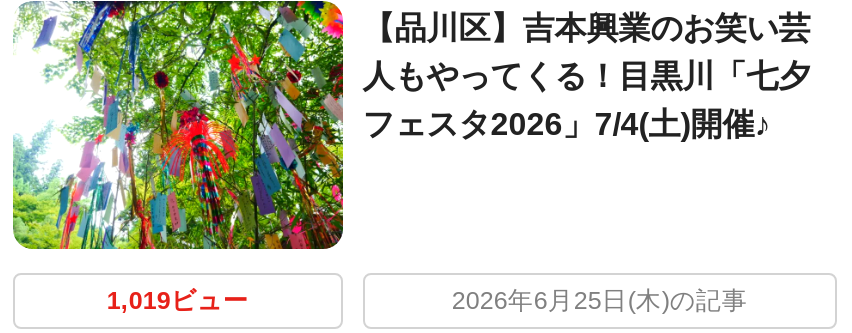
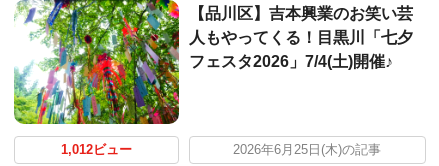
[107,286,249,314] 1,019ビュー -> [61,143,132,157] 1,012ビュー

